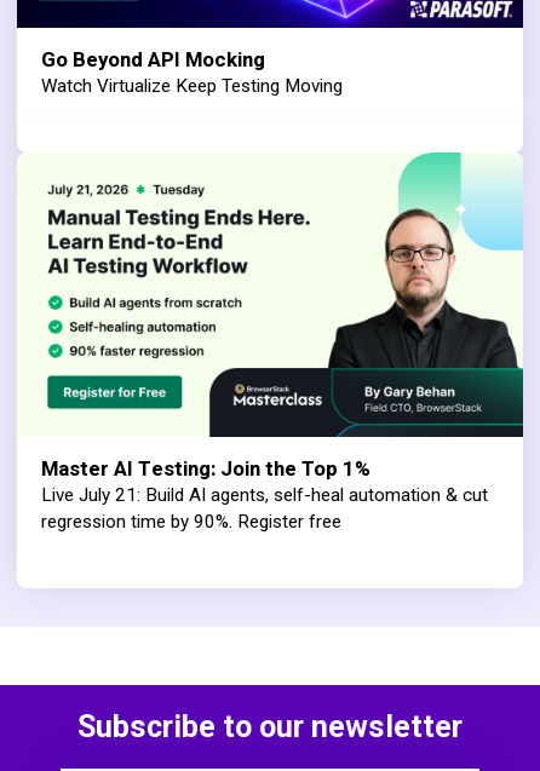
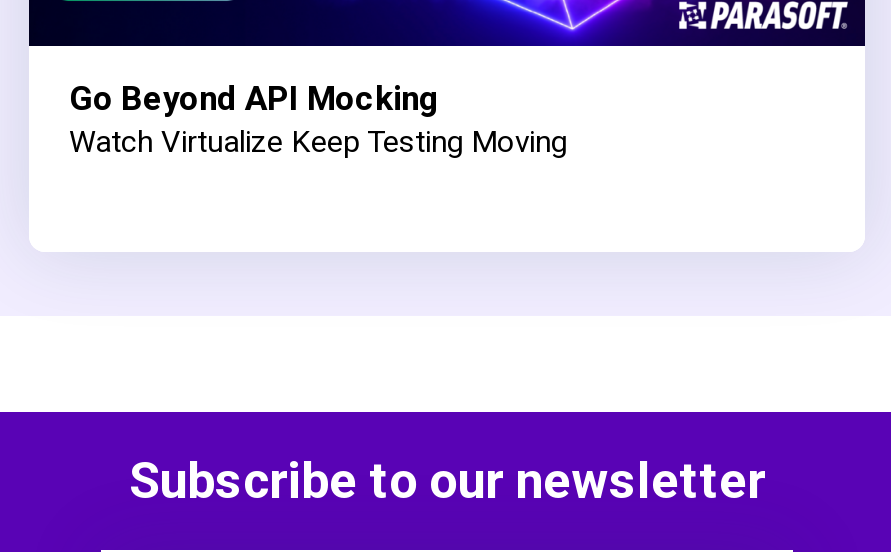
[17,151,524,532] [image] | Master AI Testing: Join the Top 1% | Live July 21: Build AI agents, self-heal automation & cut | regression time by 90%. Register free -> none

